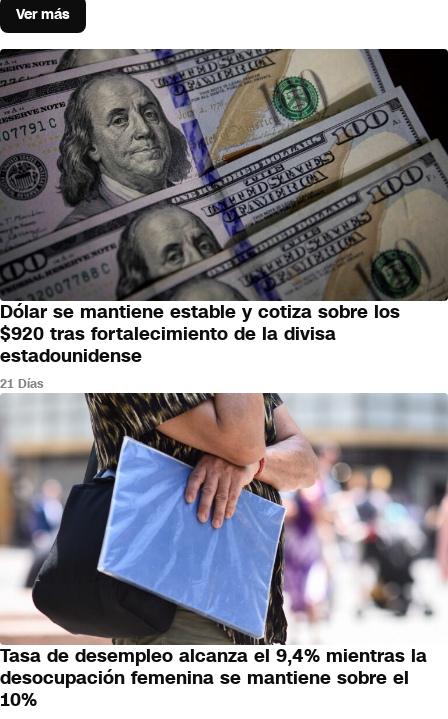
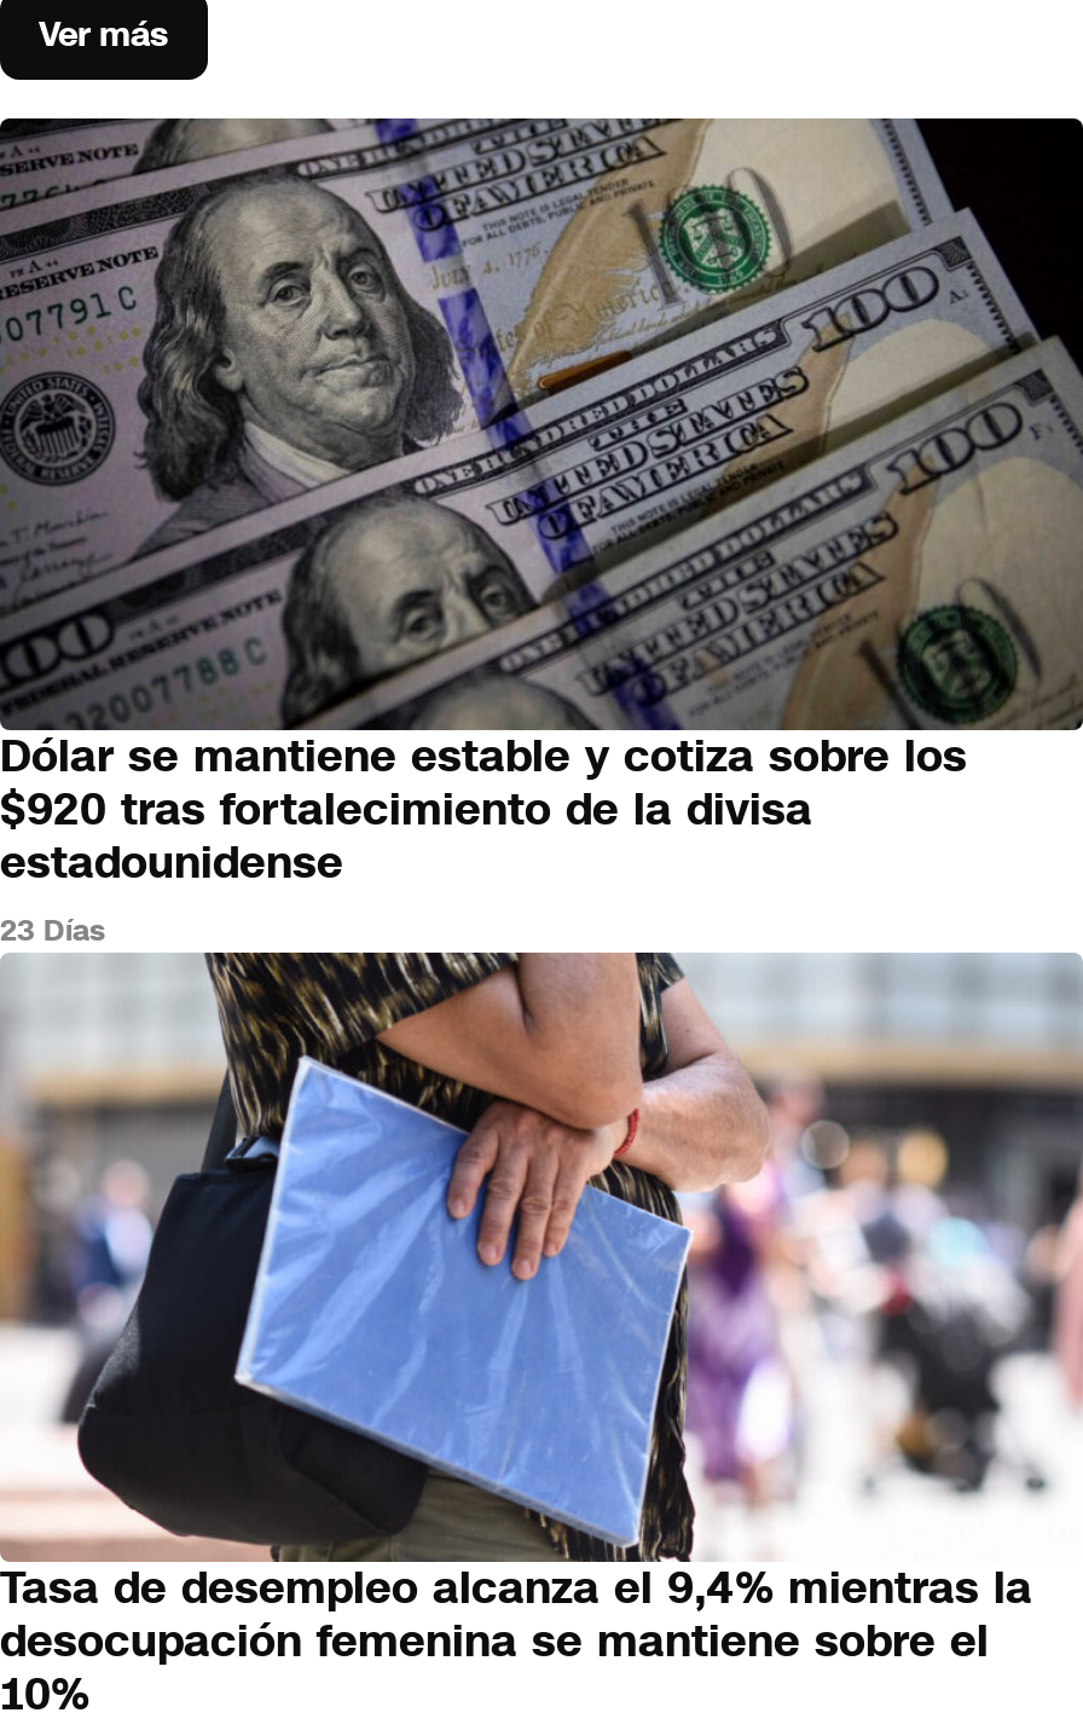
[0,376,43,392] 21 Días -> [0,910,104,949] 23 Días

